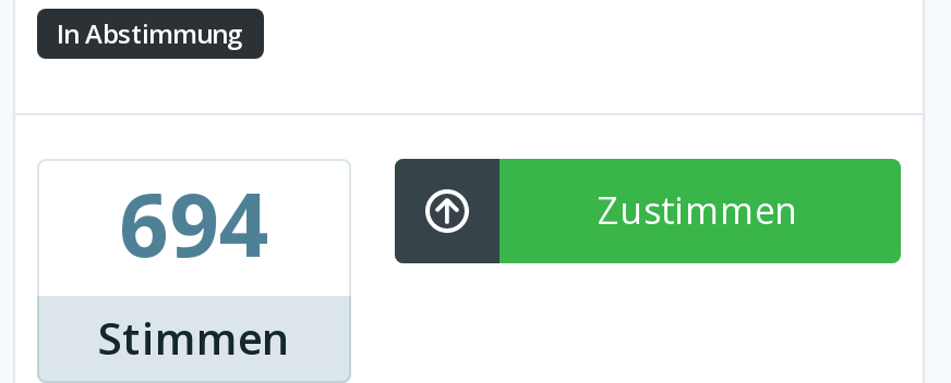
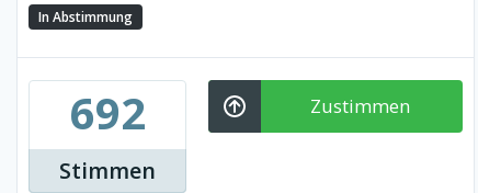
[119,163,269,283] 694 -> [70,82,145,143] 692

